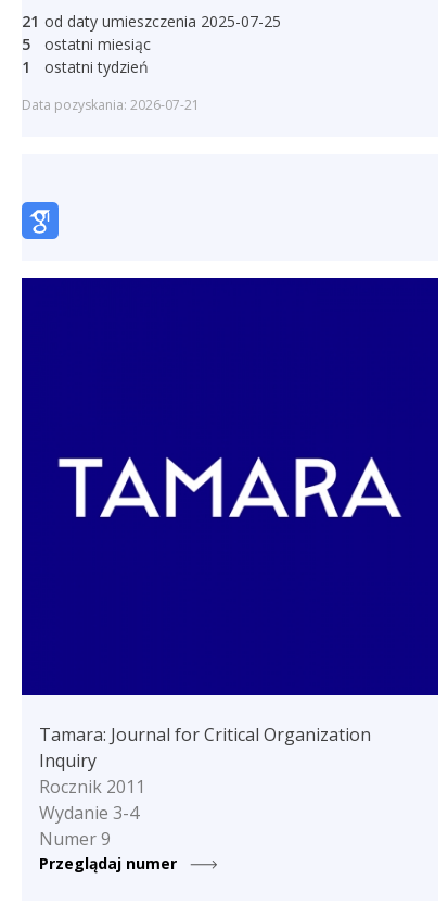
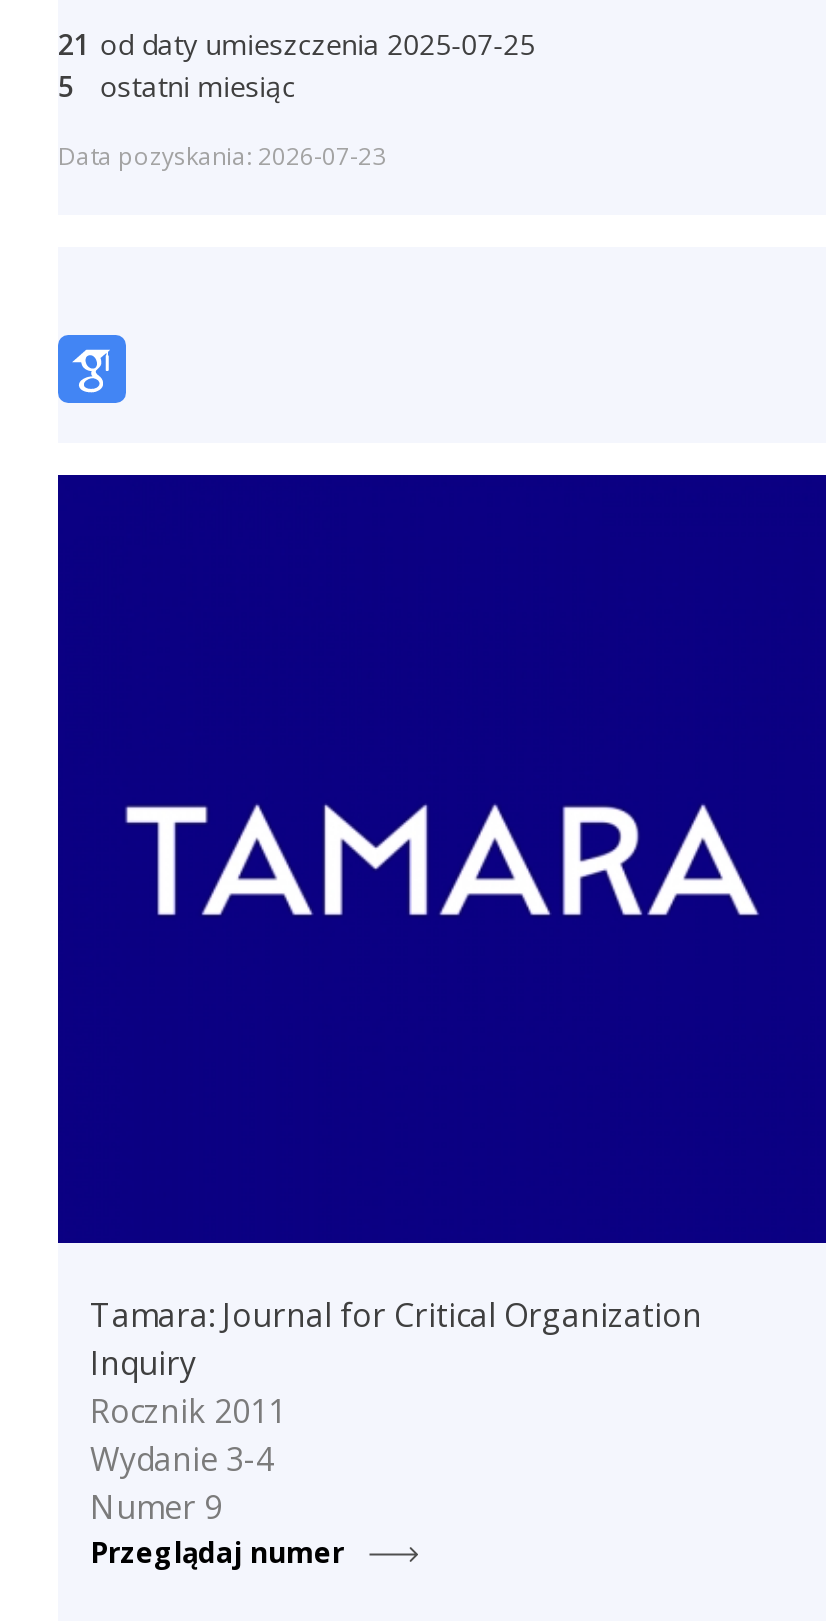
[22,56,200,114] 1 | ostatni tydzień | Data pozyskania: 2026-07-21 -> [58,139,386,173] Data pozyskania: 2026-07-23

